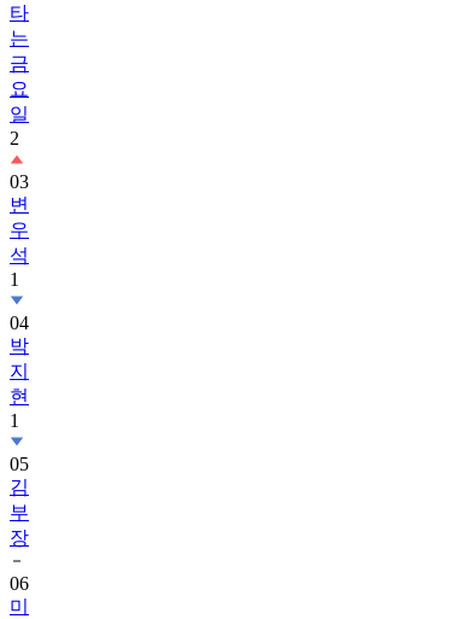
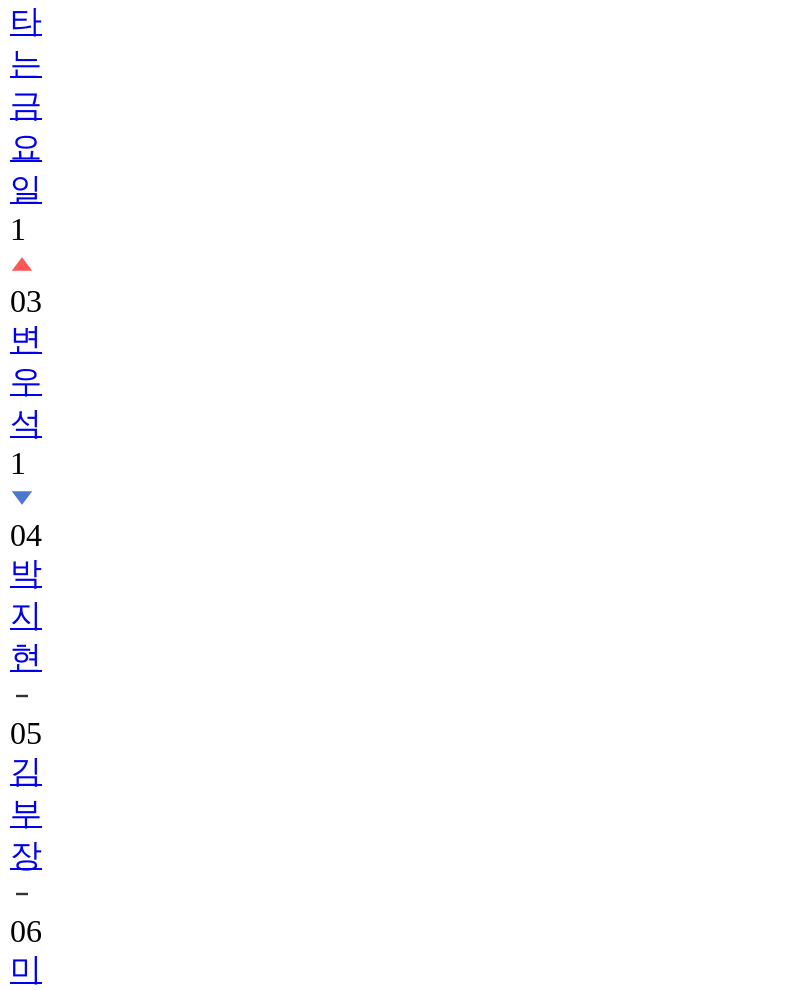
[10,128,19,148] 2 -> [10,211,26,245] 1
[10,410,19,430] 1 -> none

